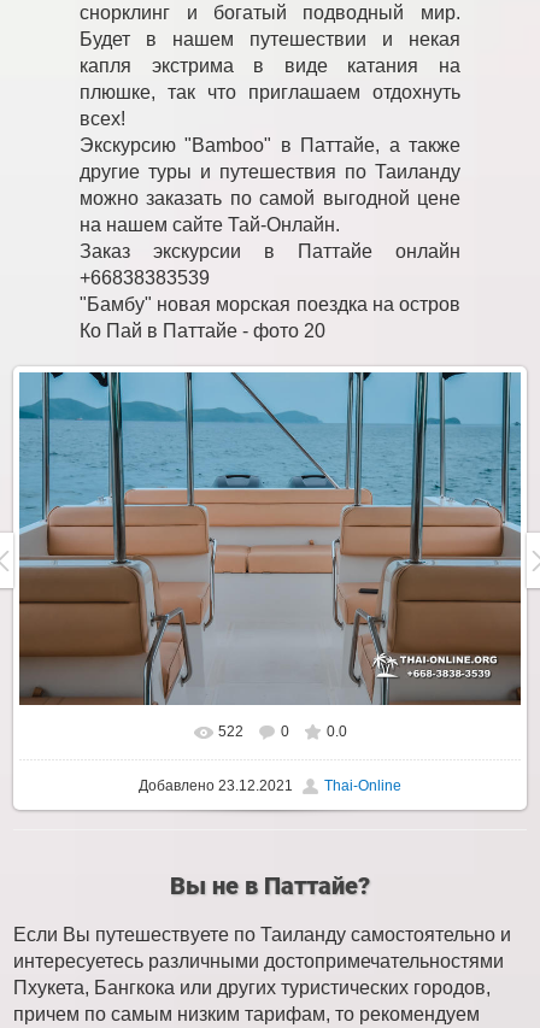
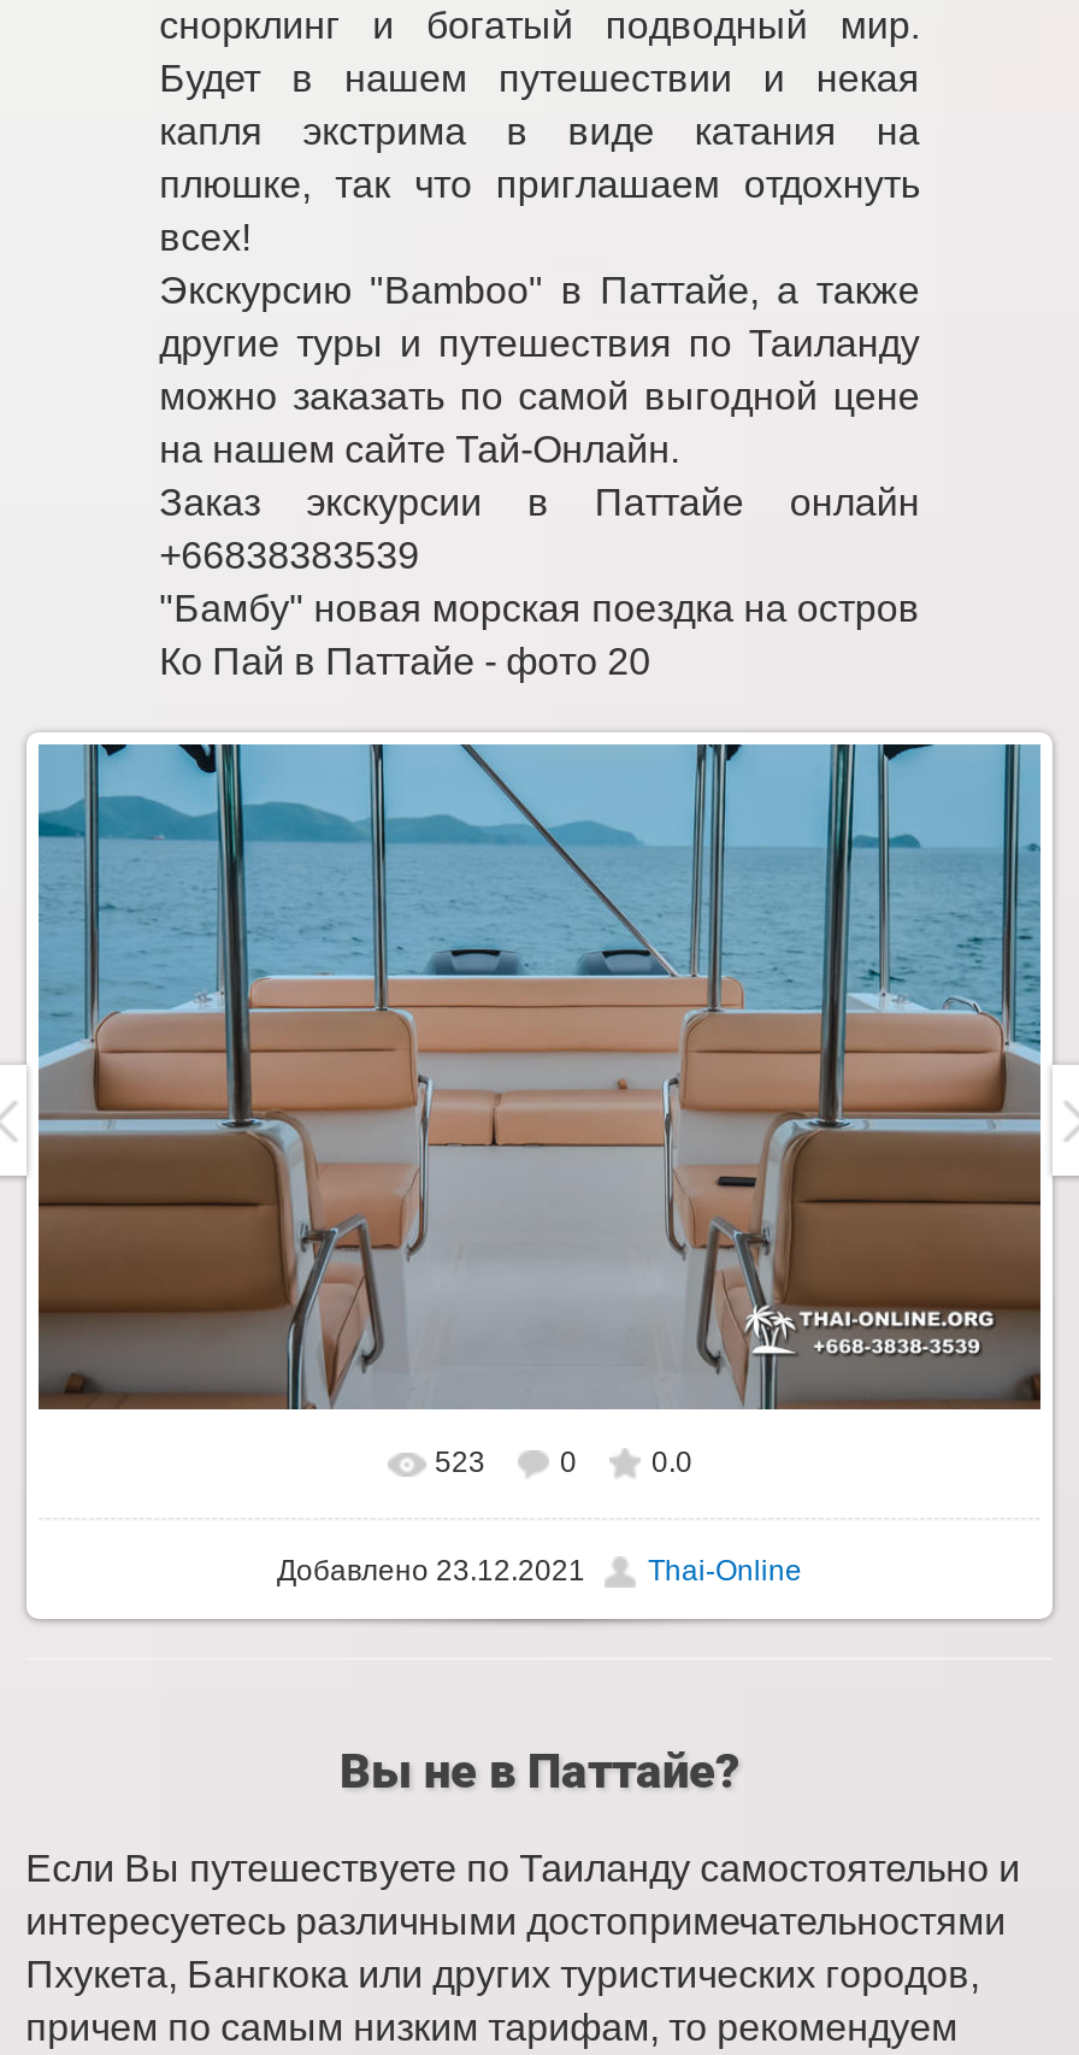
[218,723,243,740] 522 -> [435,1445,485,1479] 523

